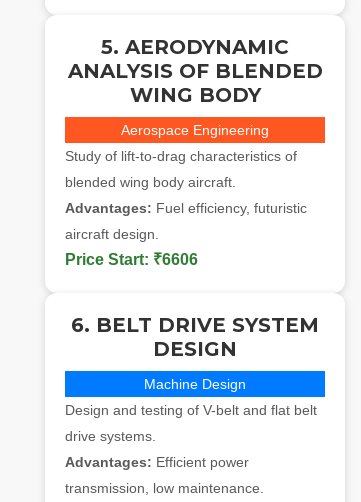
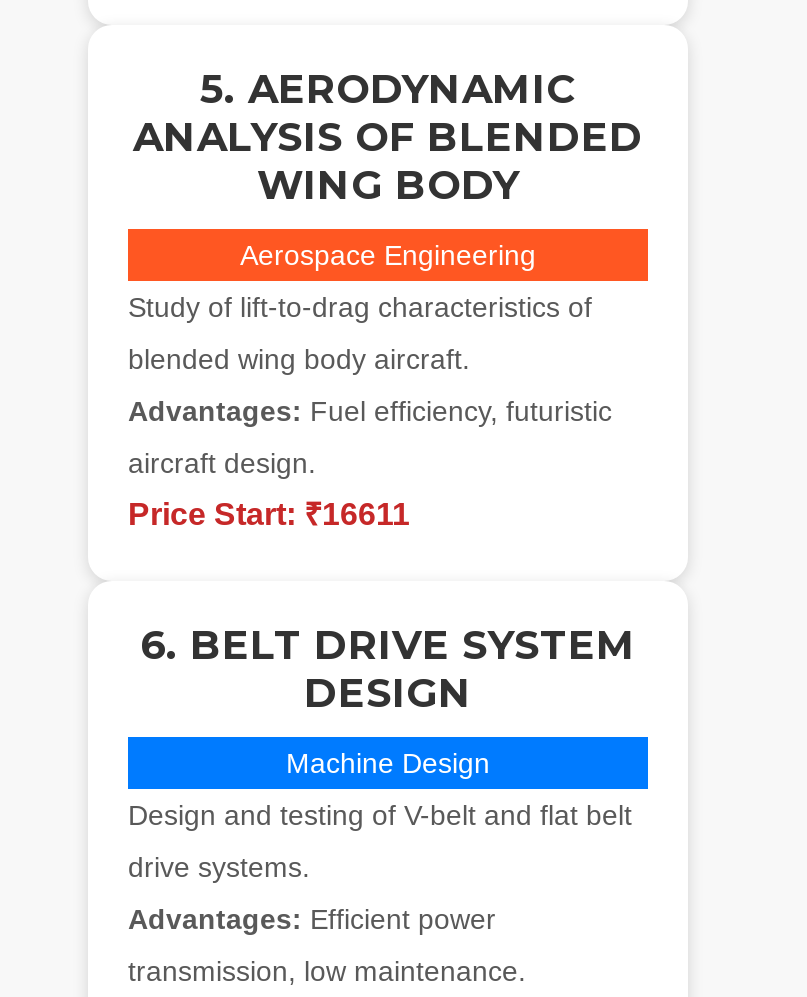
[65,251,198,268] Price Start: ₹6606 -> [128,497,410,531] Price Start: ₹16611

